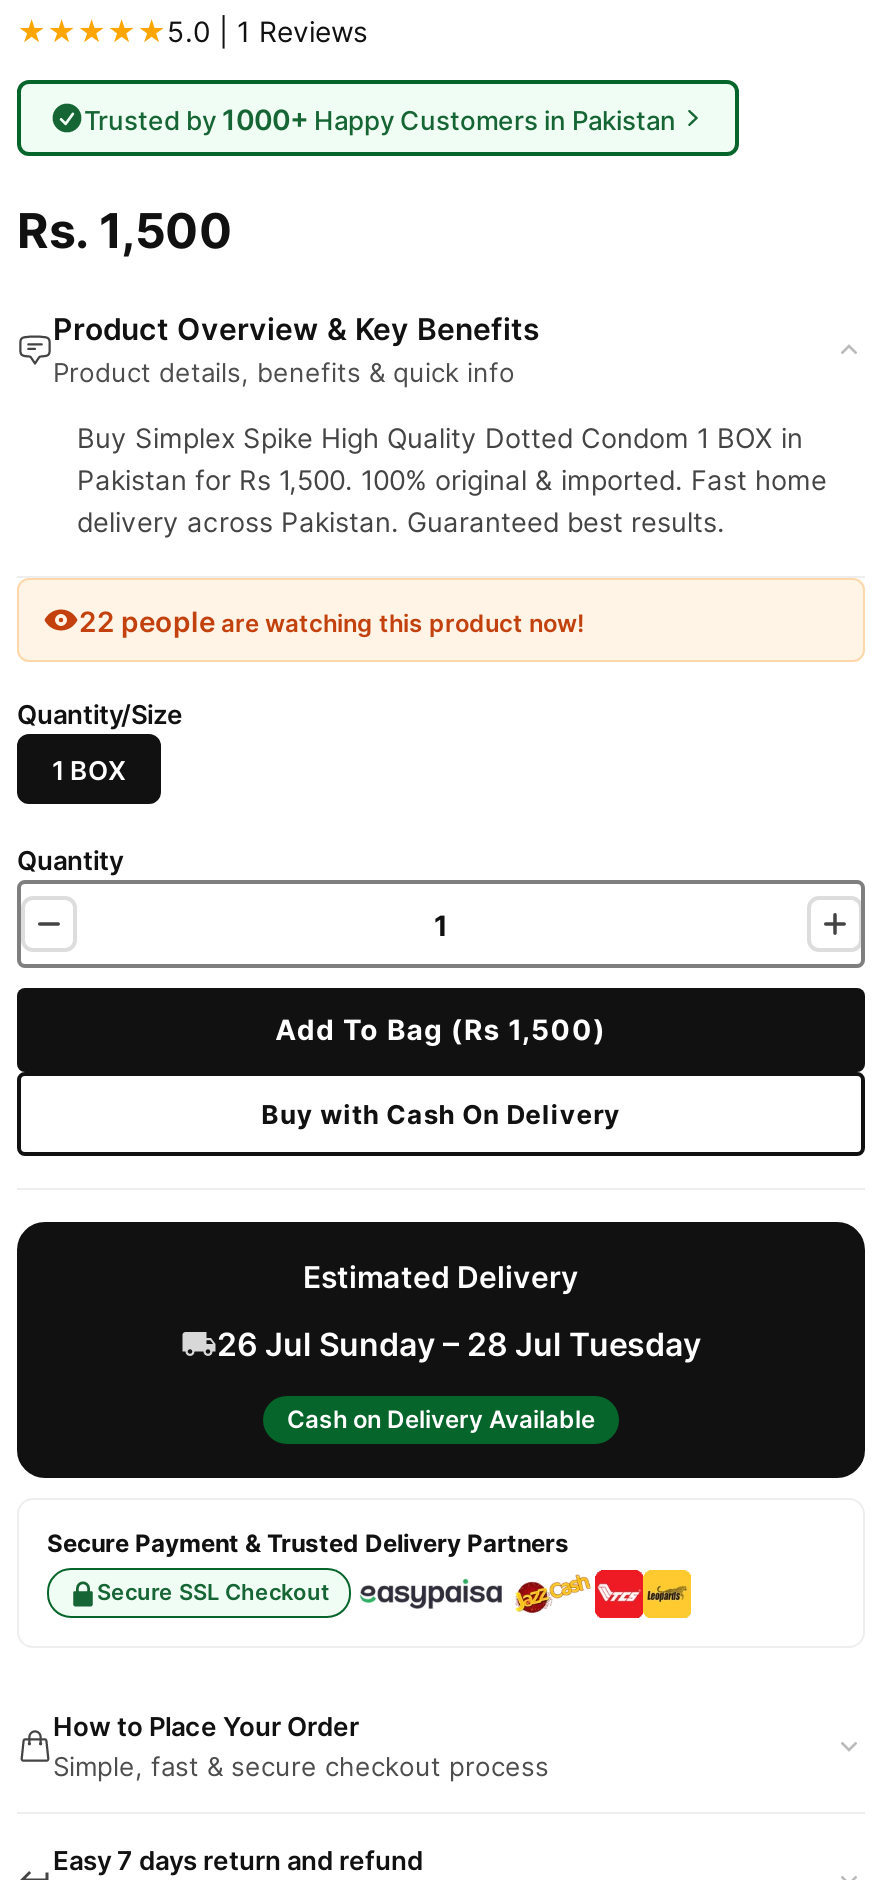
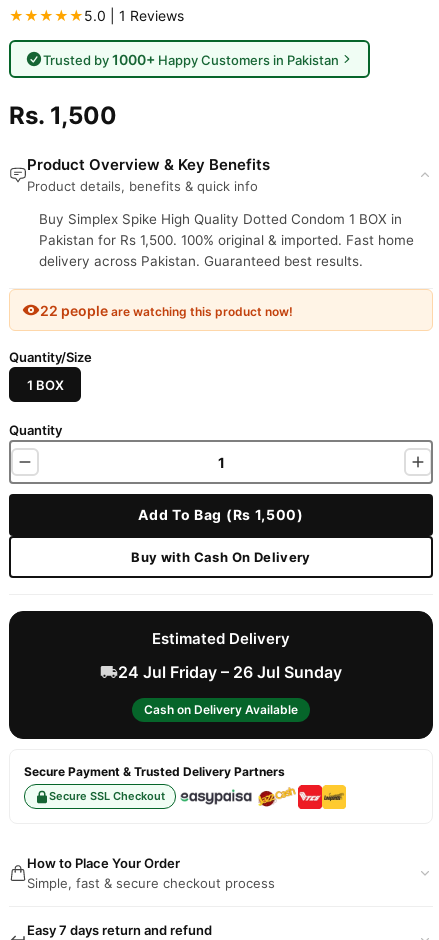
[217,1324,701,1364] 26 Jul Sunday – 28 Jul Tuesday -> [118,662,342,682] 24 Jul Friday – 26 Jul Sunday

